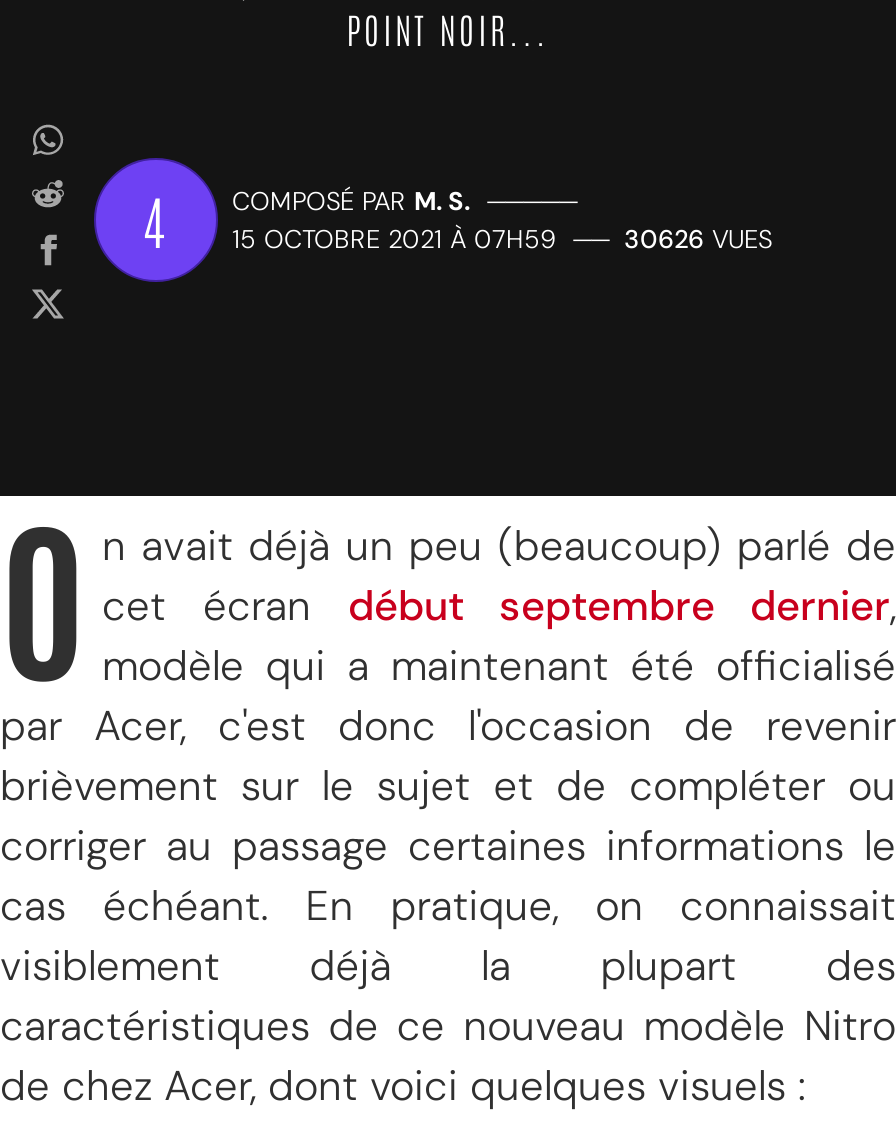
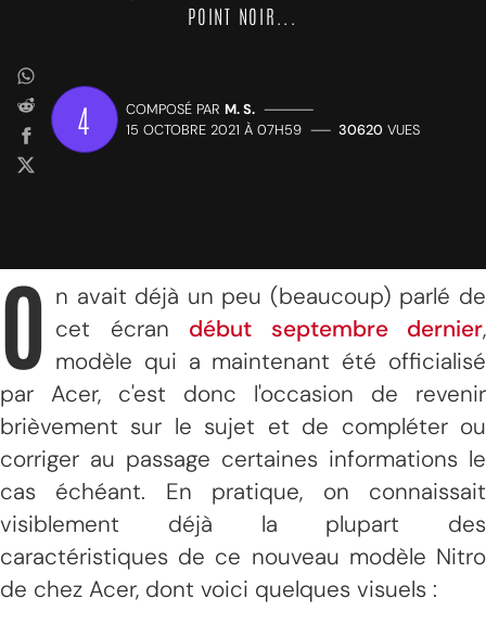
[232,222,772,256] 15 OCTOBRE 2021 À 07H59 —— 30626 VUES -> [126,120,420,139] 15 OCTOBRE 2021 À 07H59 —— 30620 VUES

